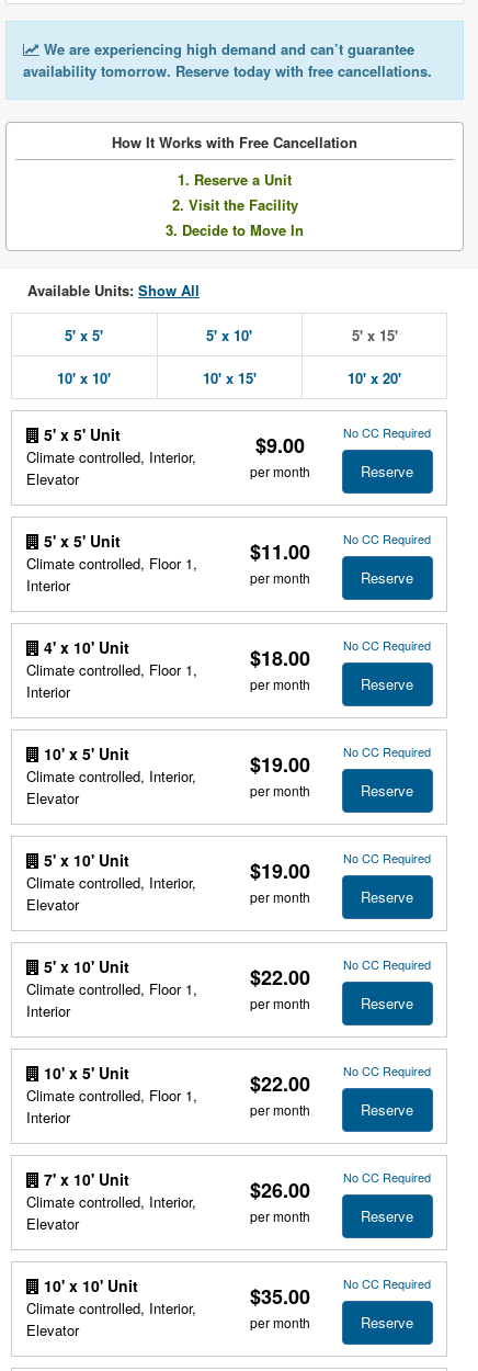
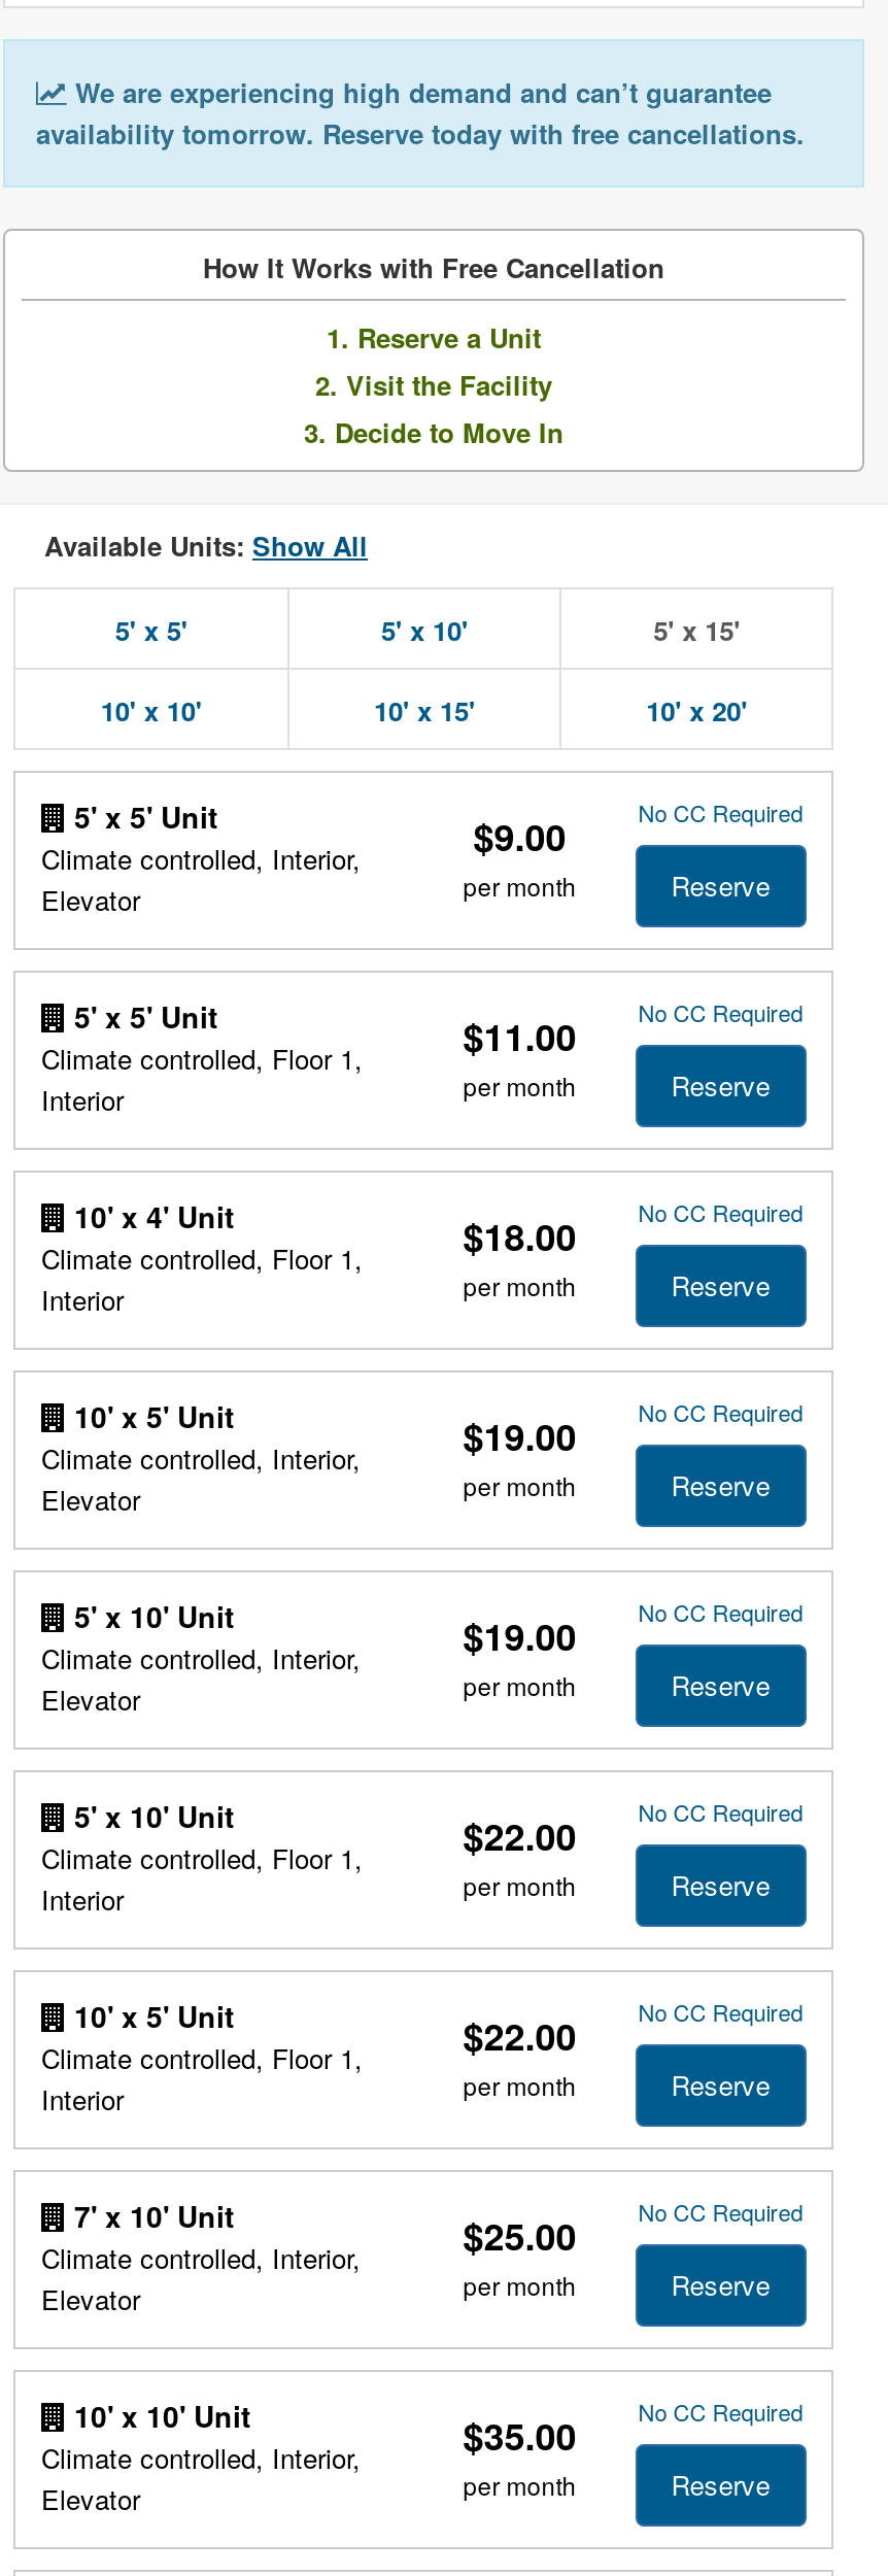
[39,636,129,658] 4' x 10' Unit -> [66,1195,235,1236] 10' x 4' Unit
[250,1168,431,1204] $26.00 No CC Required -> [463,2194,803,2262] $25.00 No CC Required

